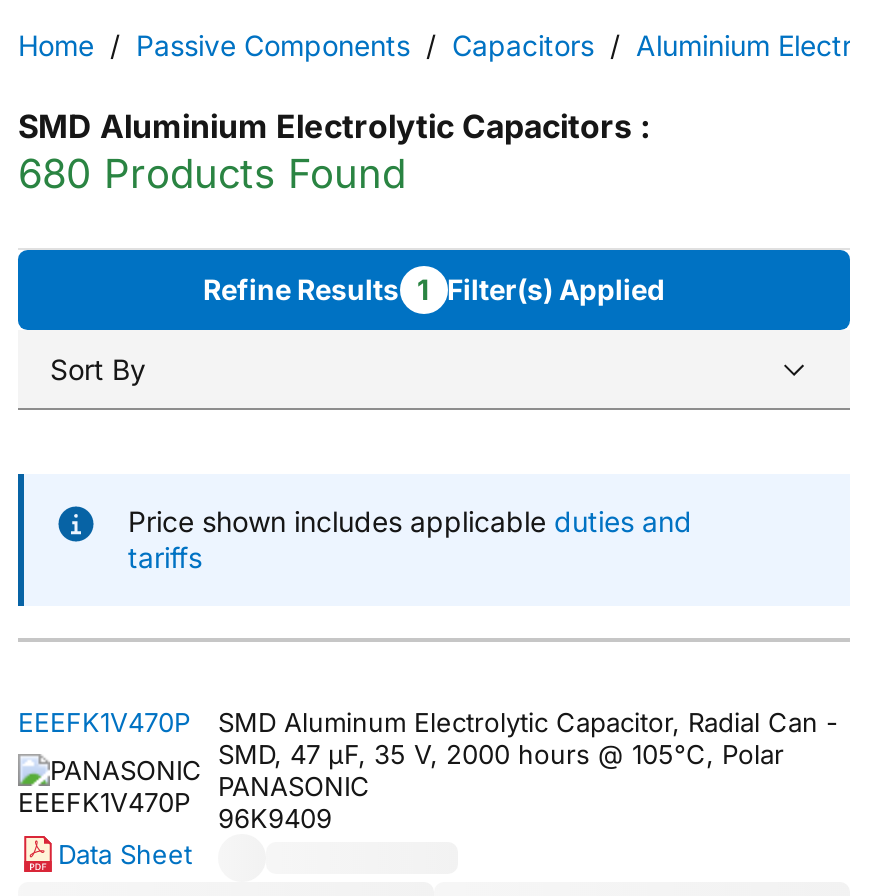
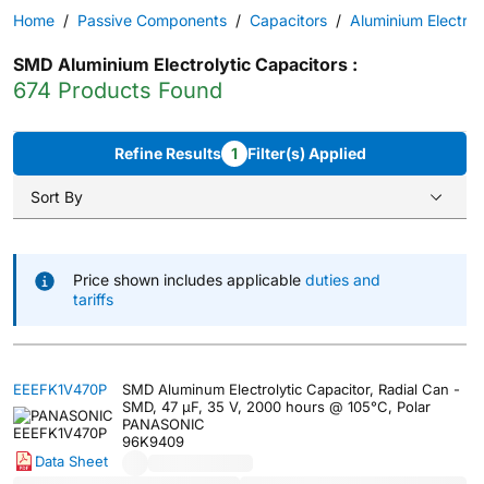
[18,150,406,198] 680 Products Found -> [13,77,222,104] 674 Products Found

